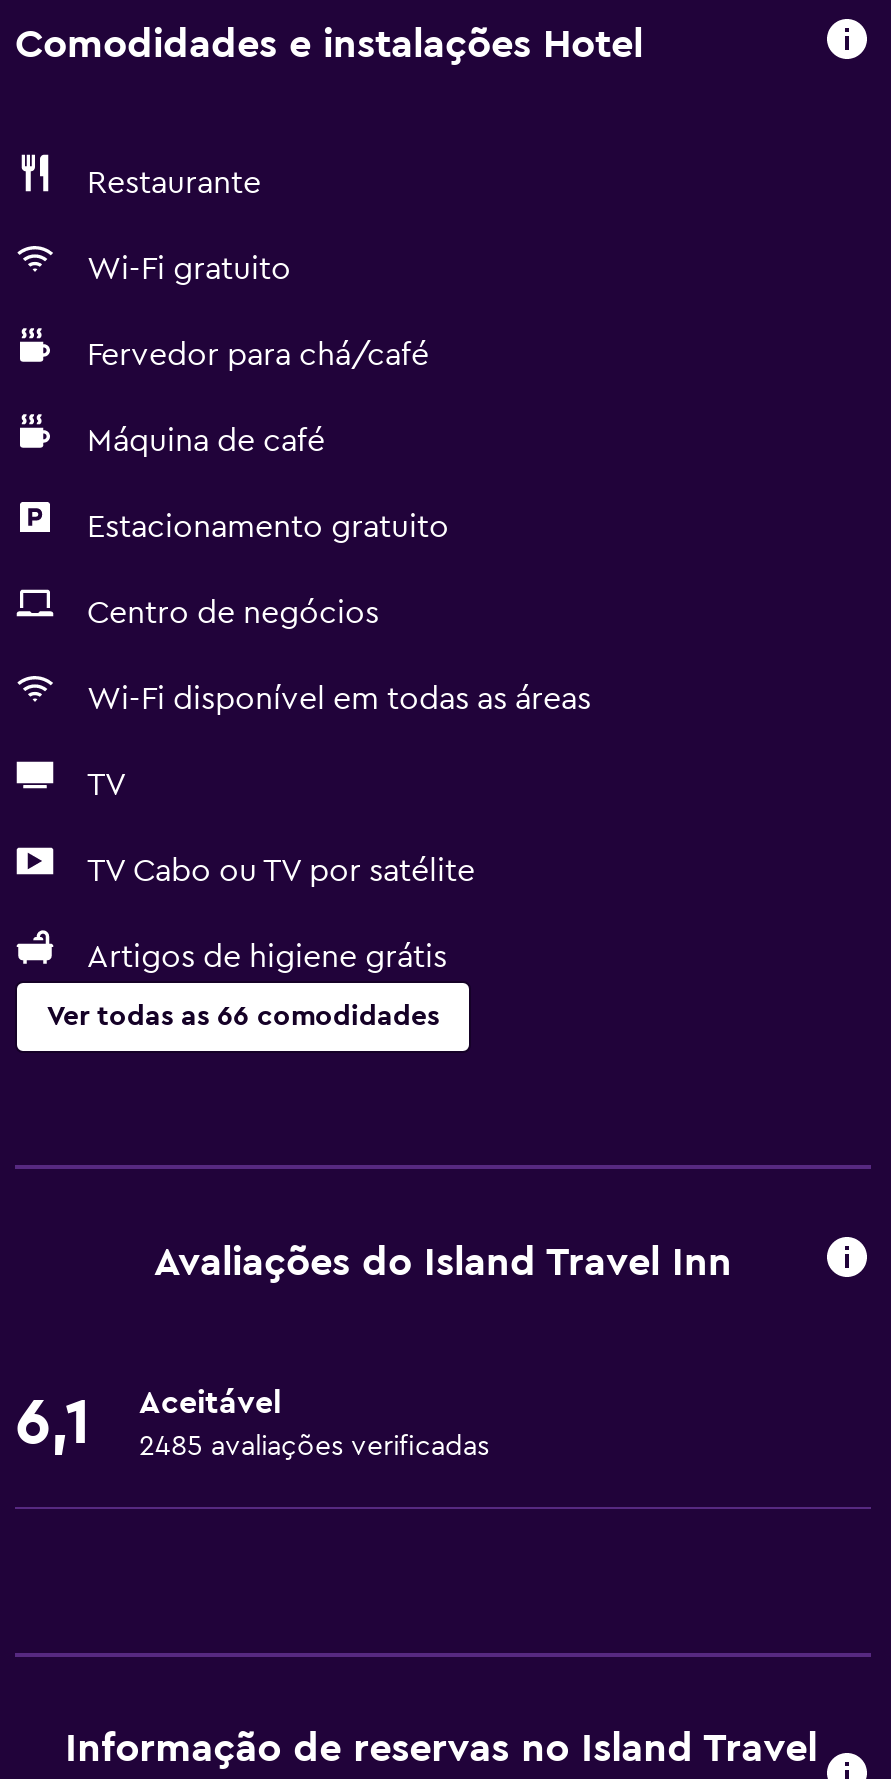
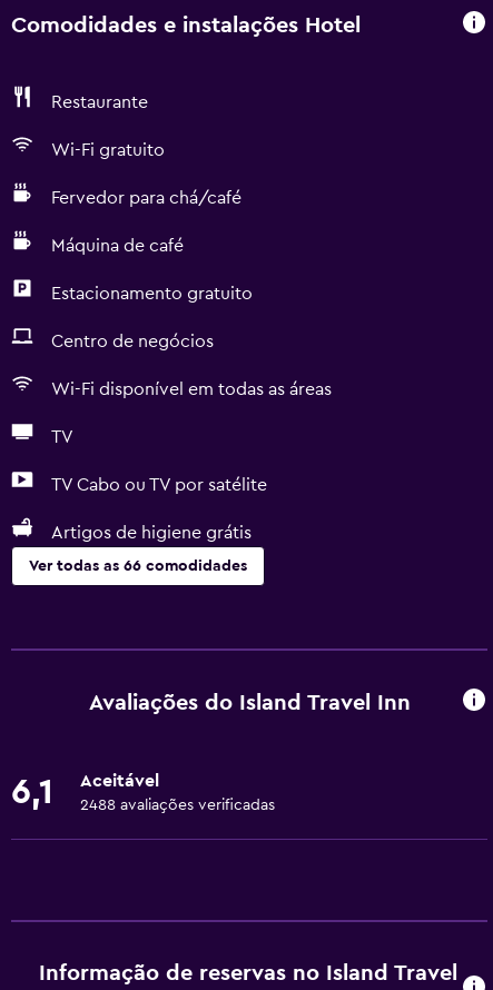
[139,1433,489,1461] 2485 avaliações verificadas -> [80,798,275,813] 2488 avaliações verificadas

